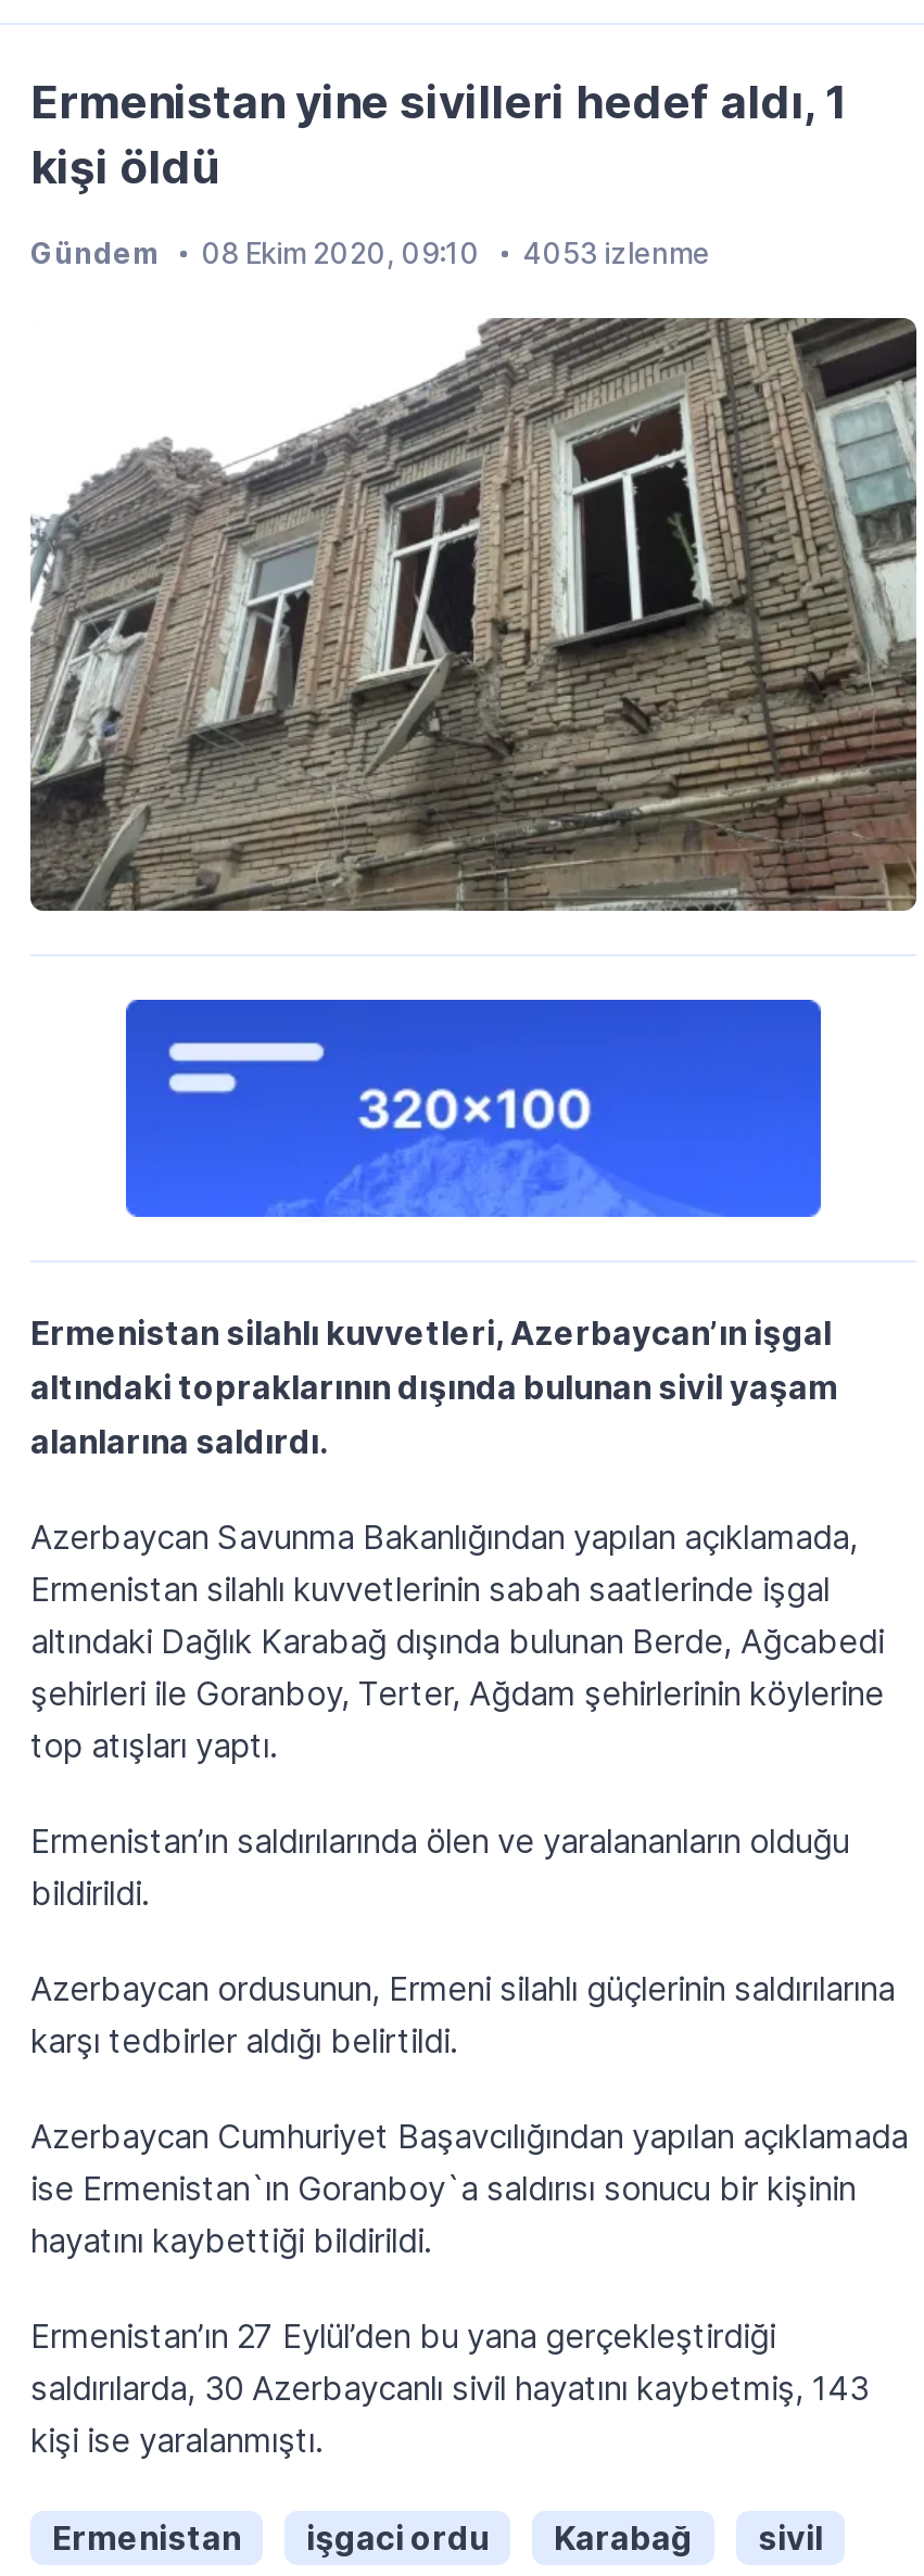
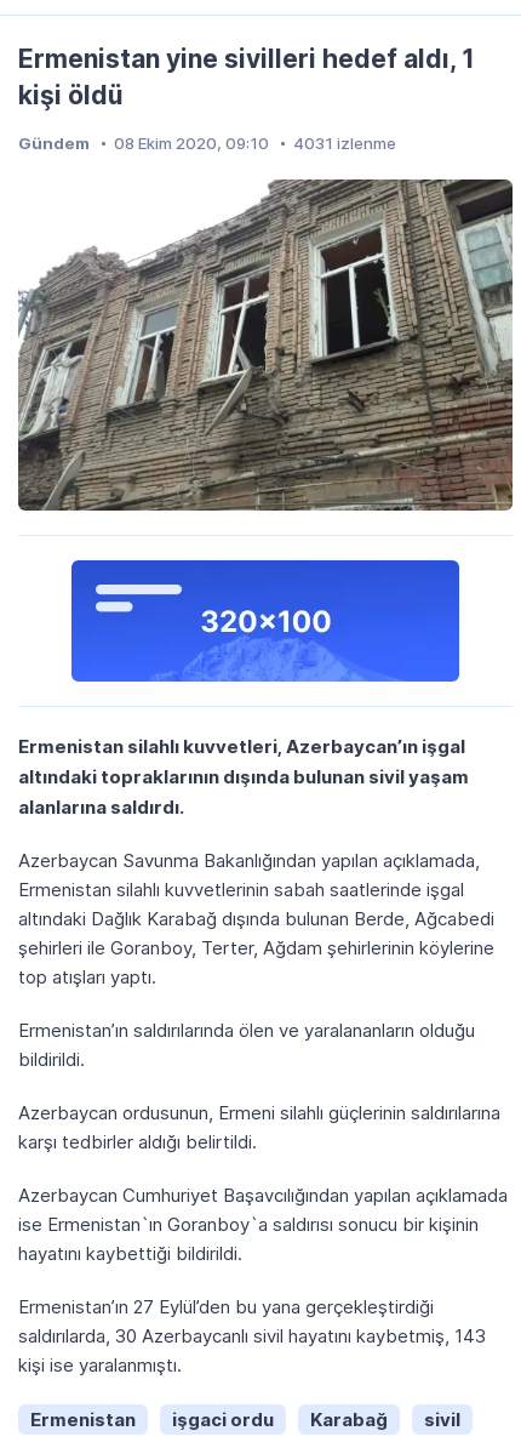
[30,233,710,272] Gündem 08 Ekim 2020, 09:10 4053 izlenme -> [18,132,396,154] Gündem 08 Ekim 2020, 09:10 4031 izlenme

